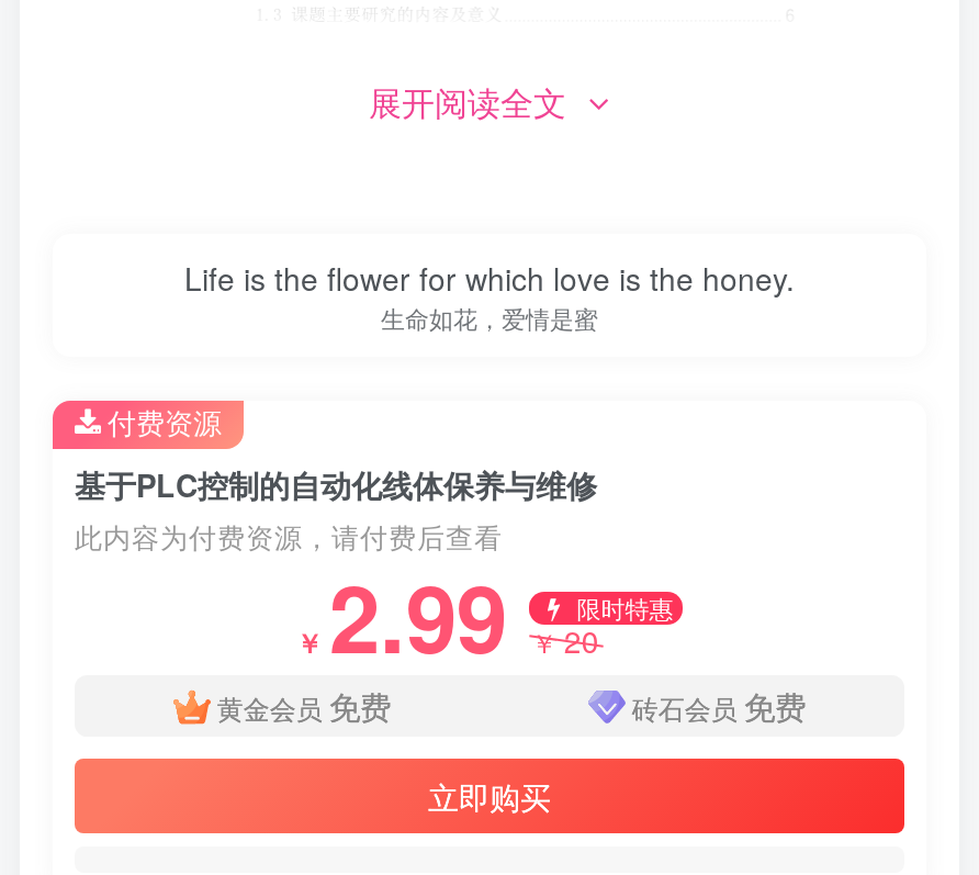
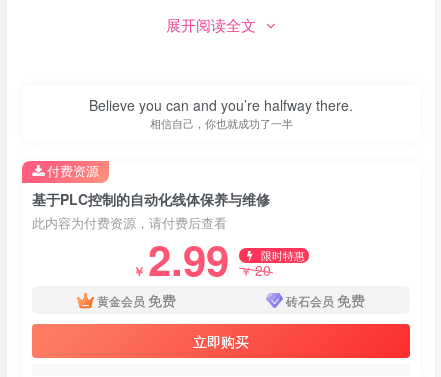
[184,256,795,335] Life is the flower for which love is the honey. | 生命如花，爱情是蜜 -> [89,95,353,131] Believe you can and you’re halfway there. | 相信自己，你也就成功了一半

